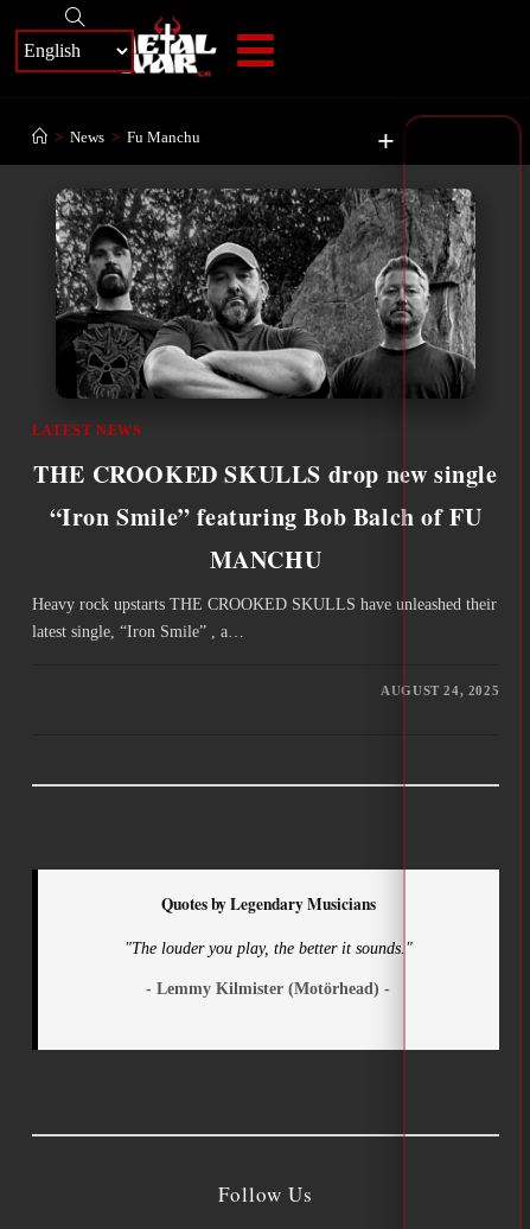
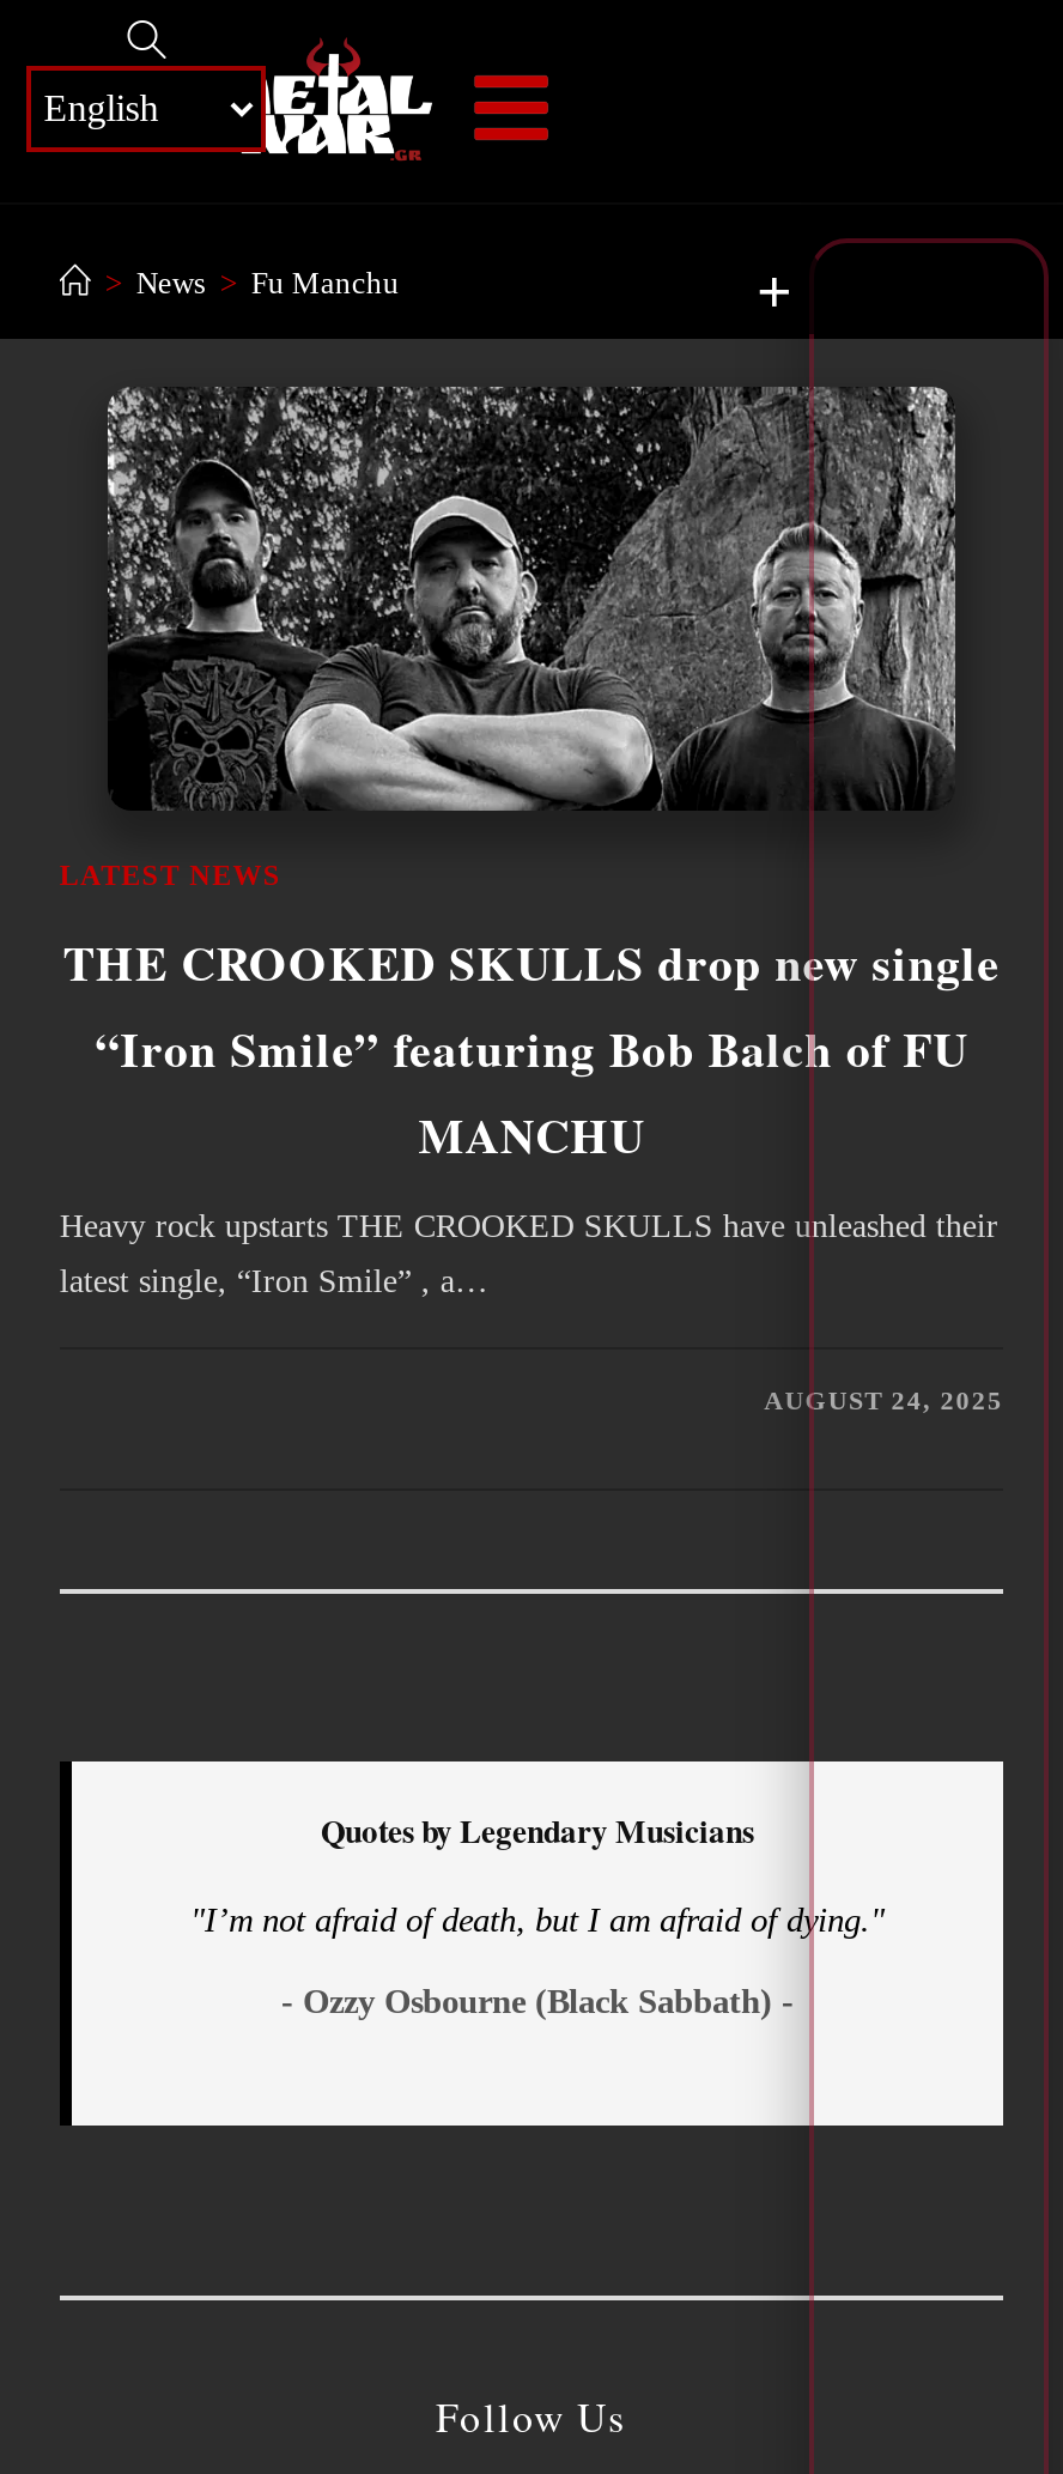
[124,939,413,958] "The louder you play, the better it sounds." -> [190,1901,885,1940] "I’m not afraid of death, but I am afraid of dying."
[146,979,391,998] - Lemmy Kilmister (Motörhead) - -> [281,1983,794,2021] - Ozzy Osbourne (Black Sabbath) -

